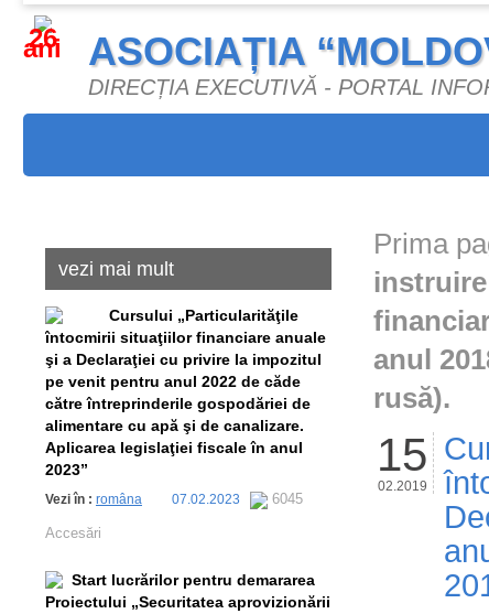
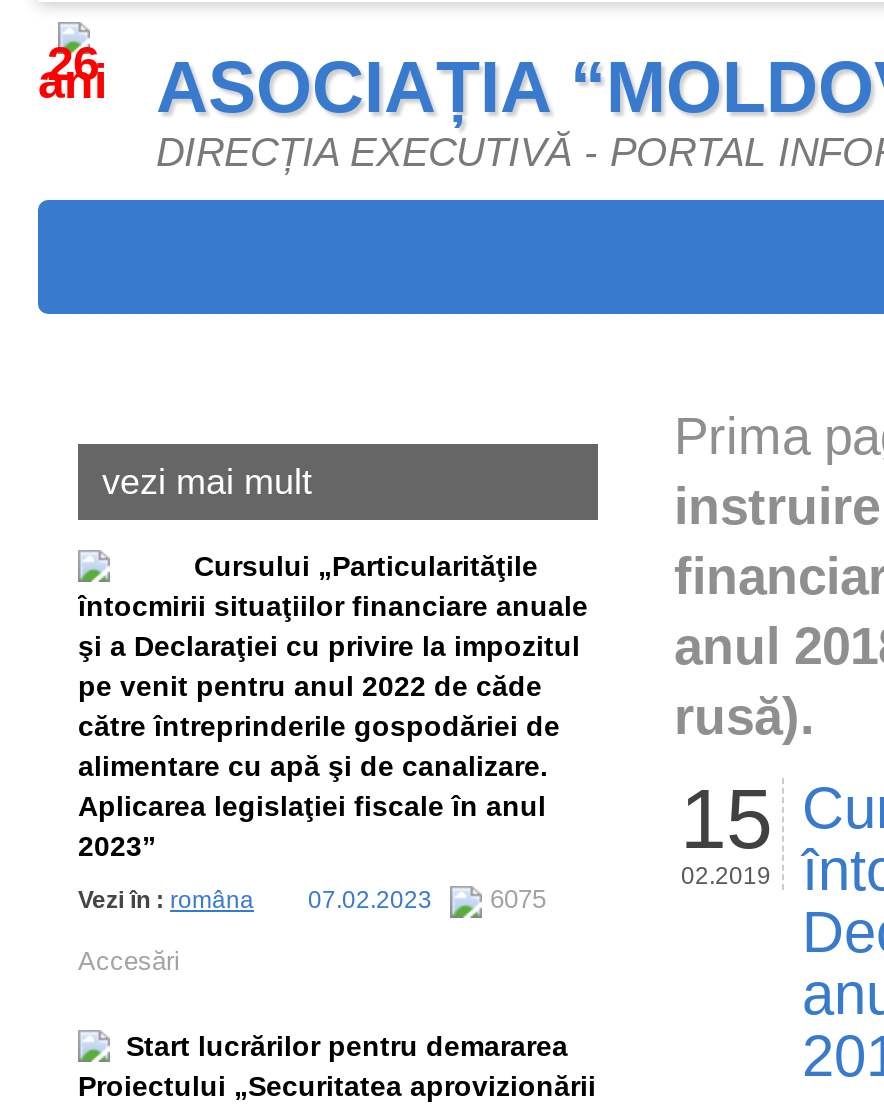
[45,491,303,507] Vezi în : româna 07.02.2023 6045 -> [78,884,546,914] Vezi în : româna 07.02.2023 6075

